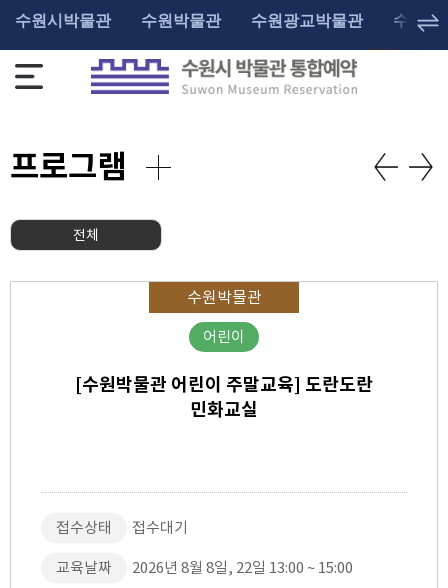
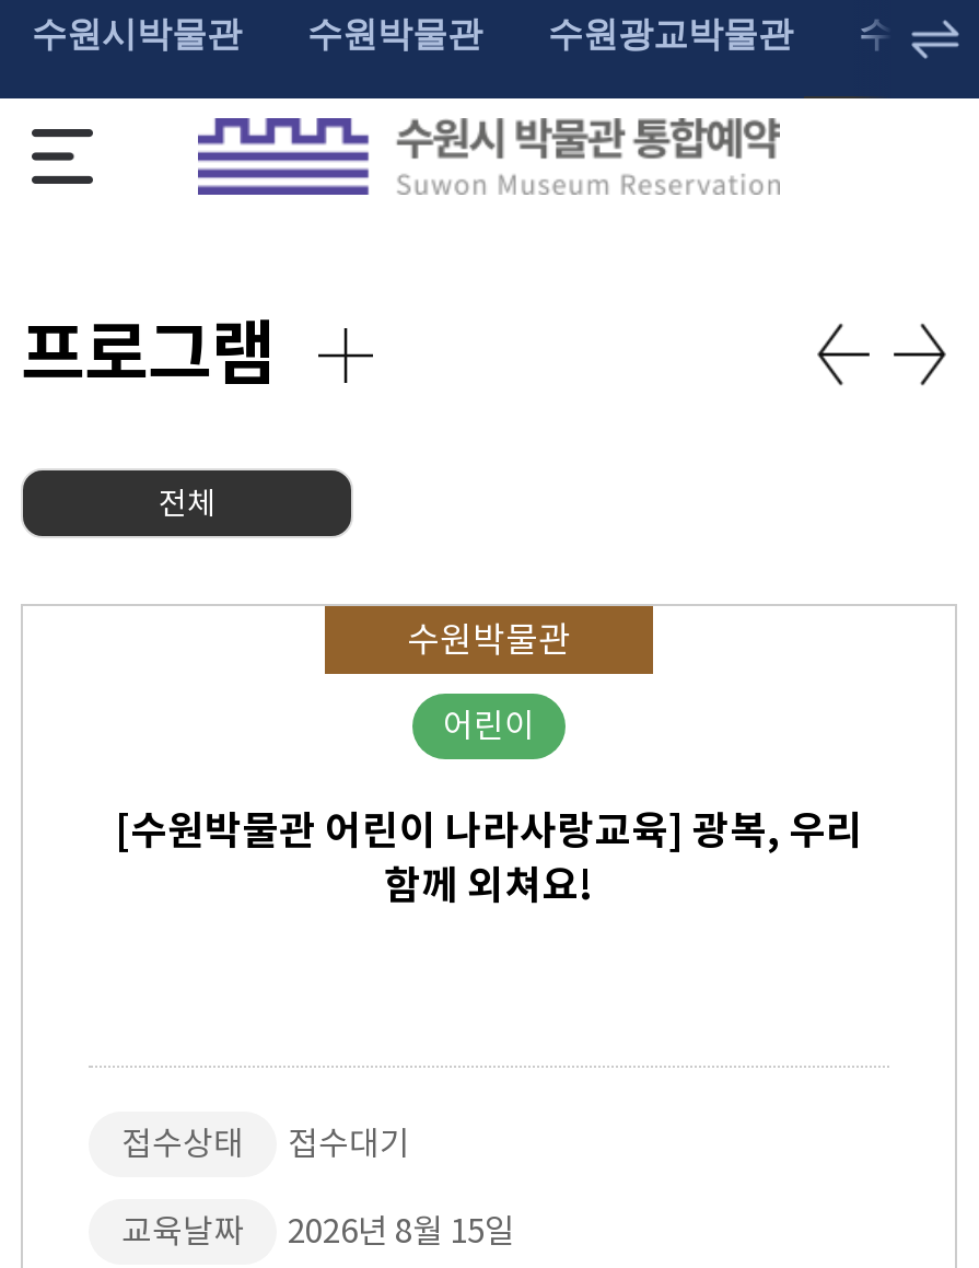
[75,373,373,421] [수원박물관 어린이 주말교육] 도란도란 | 민화교실 -> [115,805,863,910] [수원박물관 어린이 나라사랑교육] 광복, 우리 | 함께 외쳐요!
[56,558,353,577] 교육날짜 2026년 8월 8일, 22일 13:00 ~ 15:00 -> [121,1210,515,1252] 교육날짜 2026년 8월 15일

